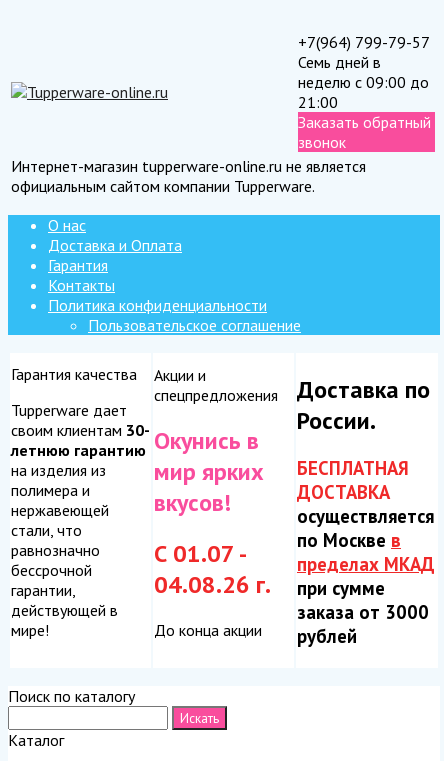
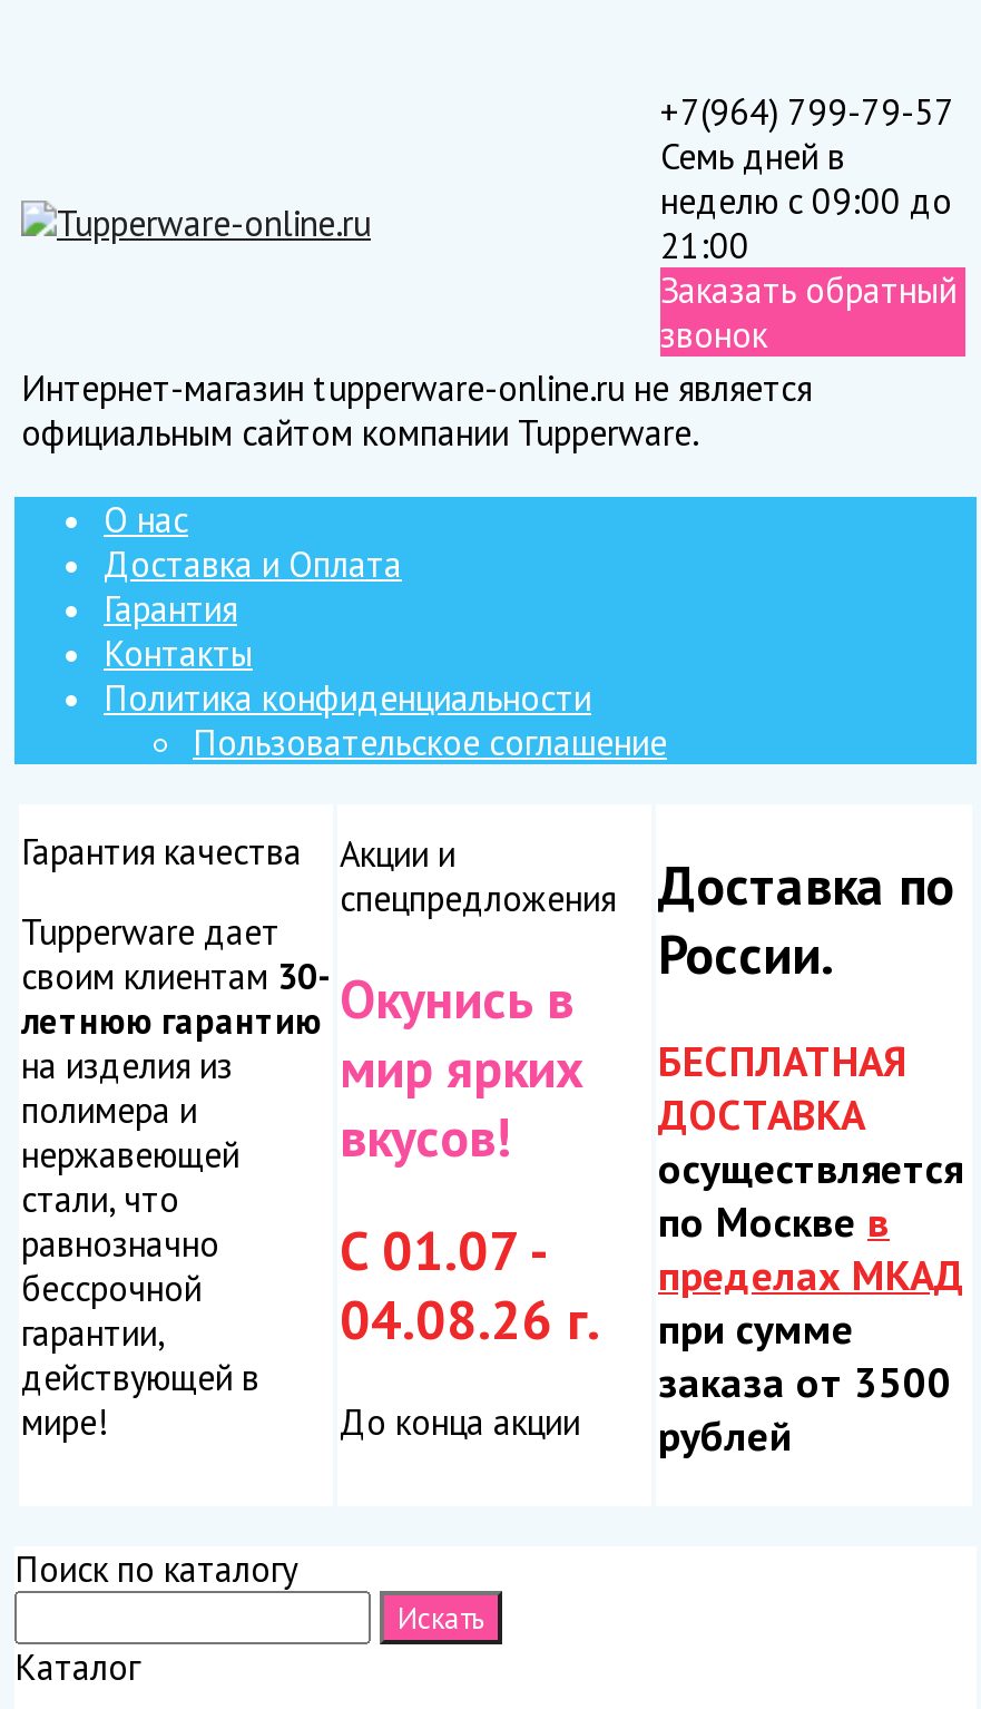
[297,600,429,624] заказа от 3000 -> [658,1354,952,1408] заказа от 3500

